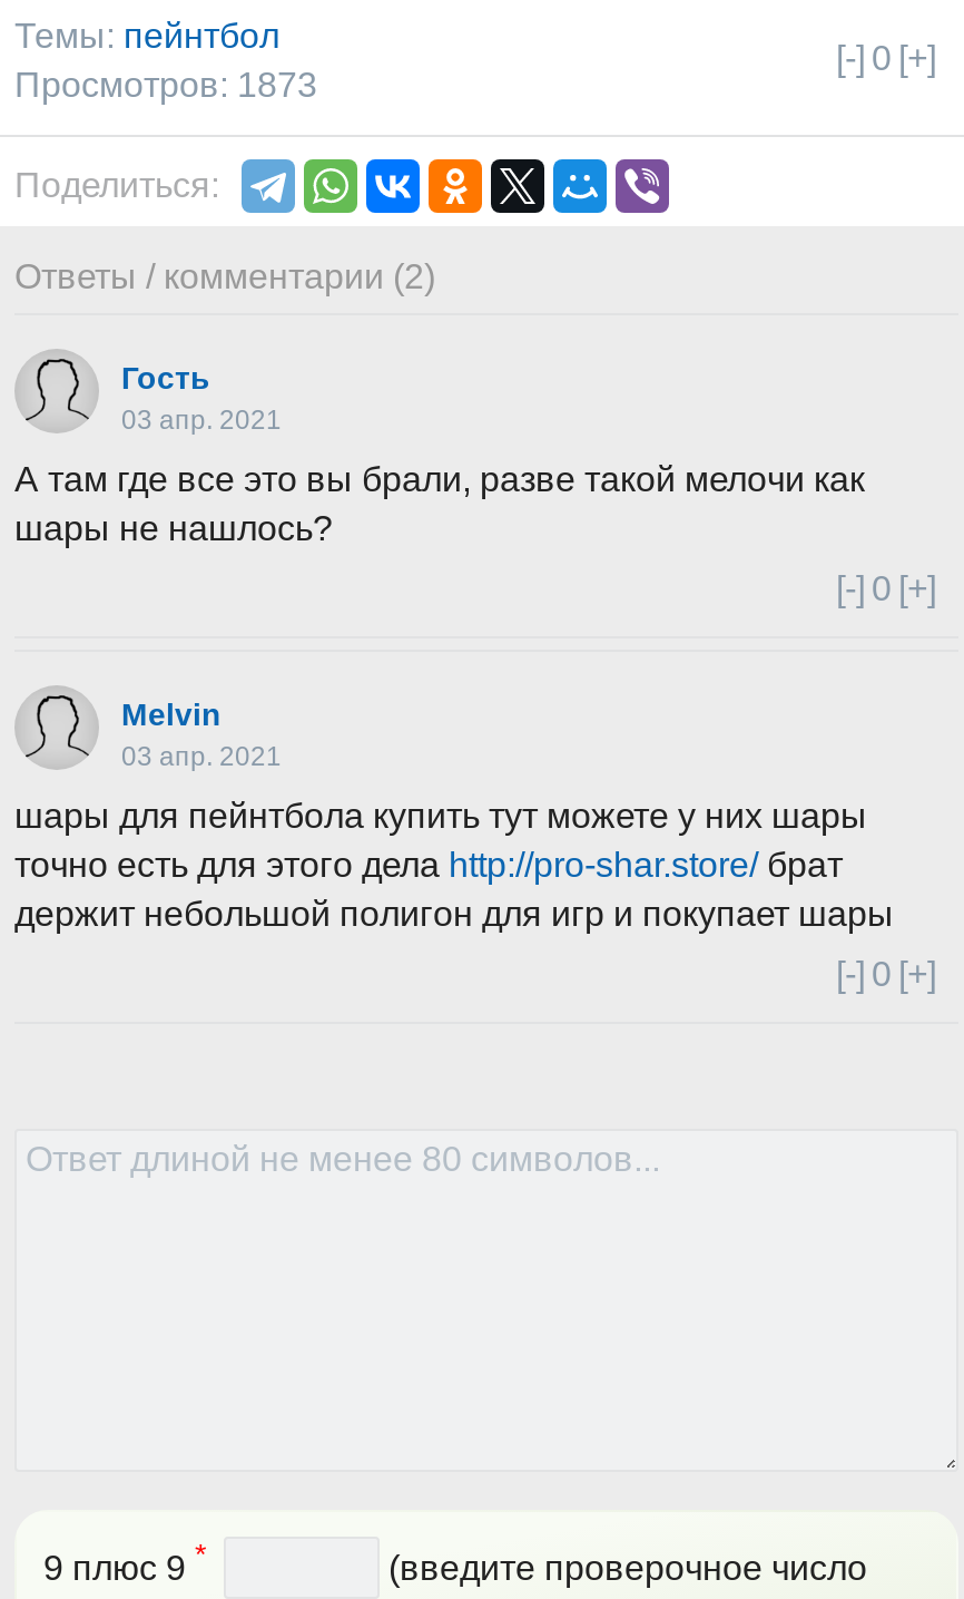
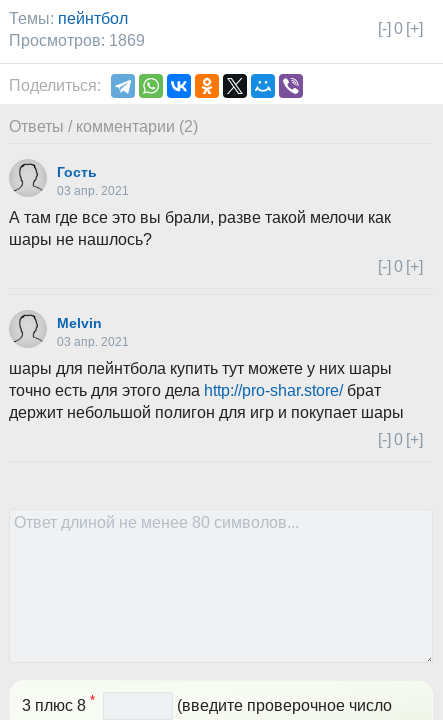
[14,66,317,104] Просмотров: 1873 -> [9,32,145,49] Просмотров: 1869
[43,1539,206,1586] 9 плюс 9 * -> [22,693,95,714] 3 плюс 8 *

